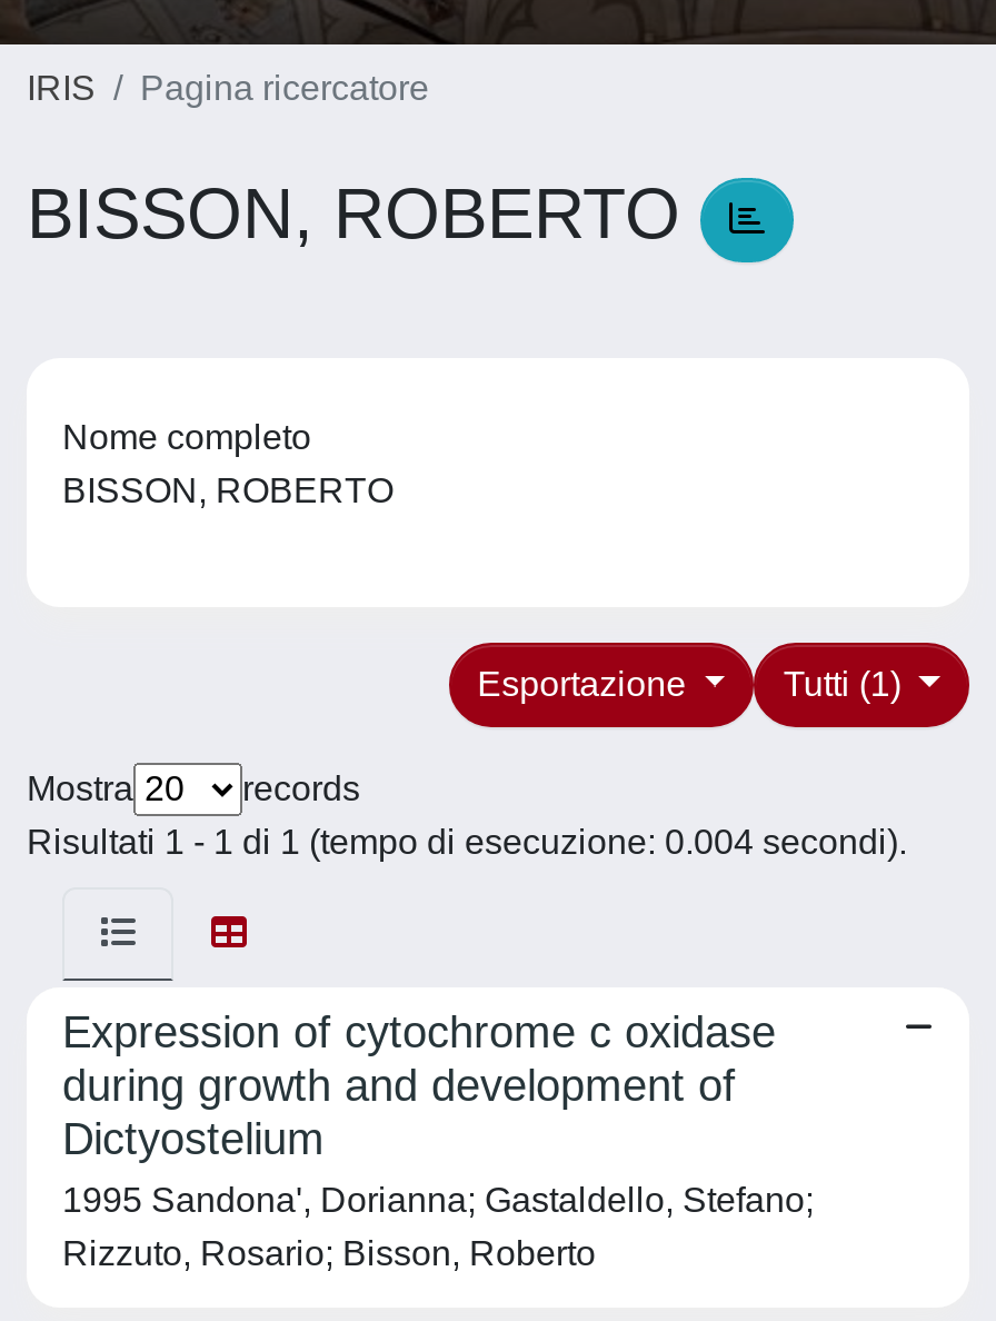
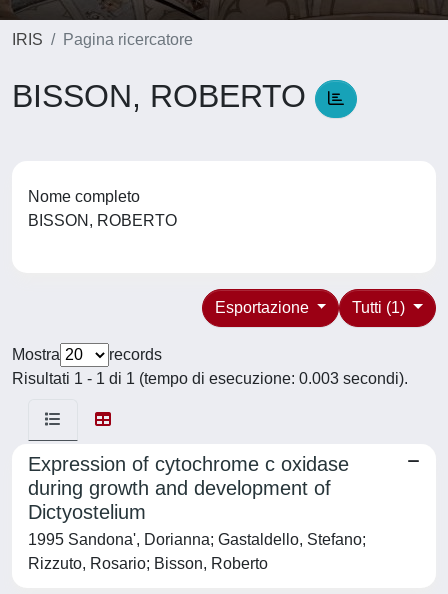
[27,823,907,861] Risultati 1 - 1 di 1 (tempo di esecuzione: 0.004 secondi). -> [12,370,408,387] Risultati 1 - 1 di 1 (tempo di esecuzione: 0.003 secondi).

